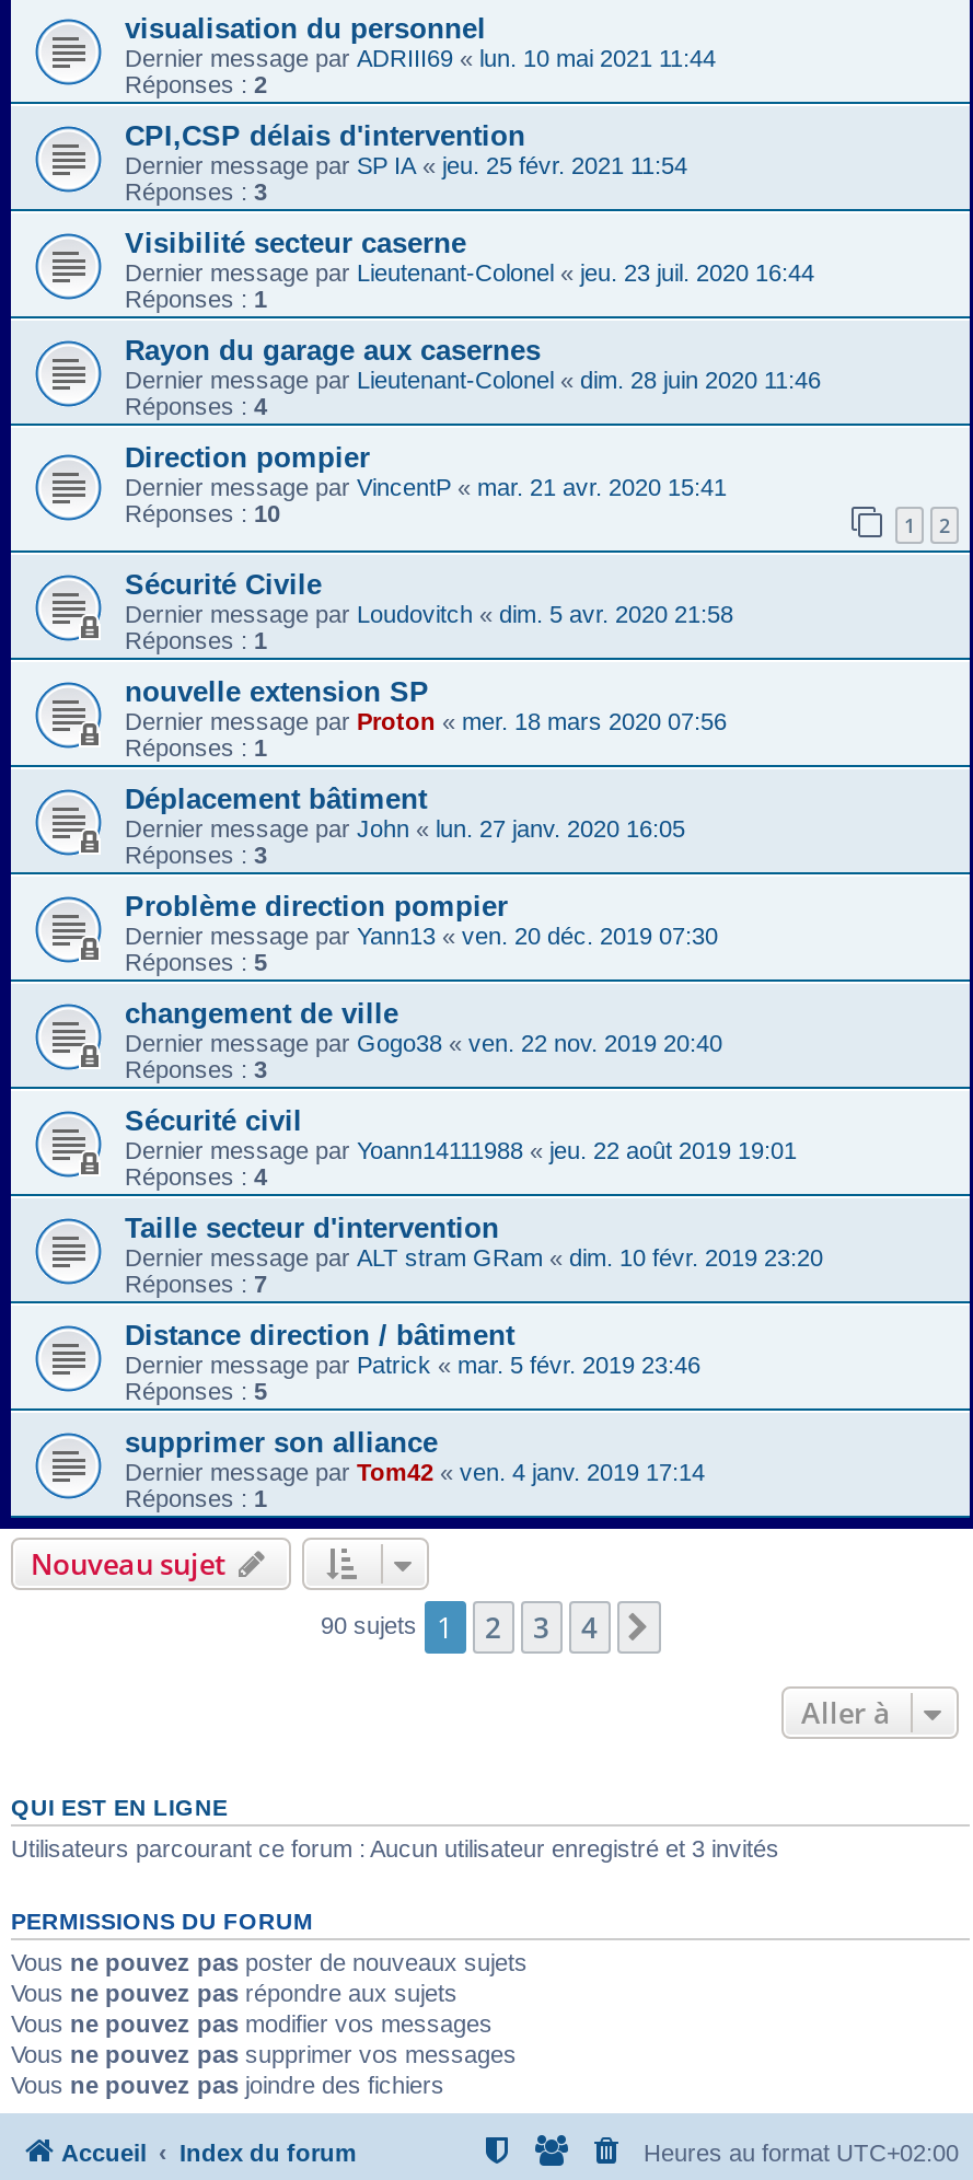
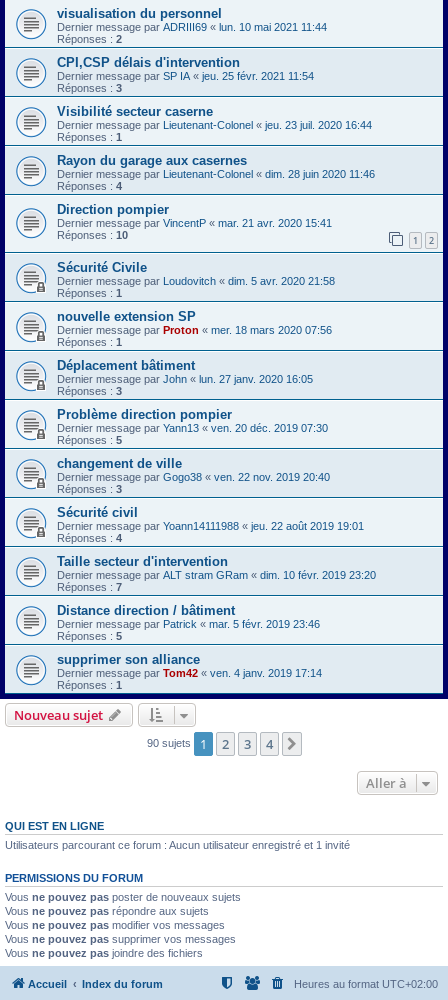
[11,1836,779,1862] Utilisateurs parcourant ce forum : Aucun utilisateur enregistré et 3 invités -> [5,839,350,851] Utilisateurs parcourant ce forum : Aucun utilisateur enregistré et 1 invité

